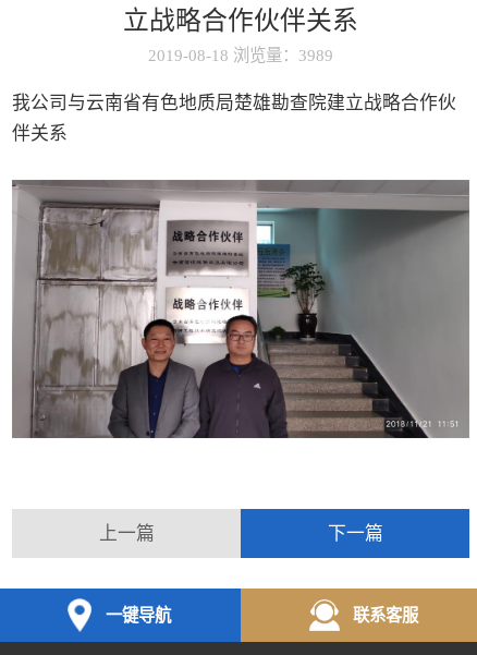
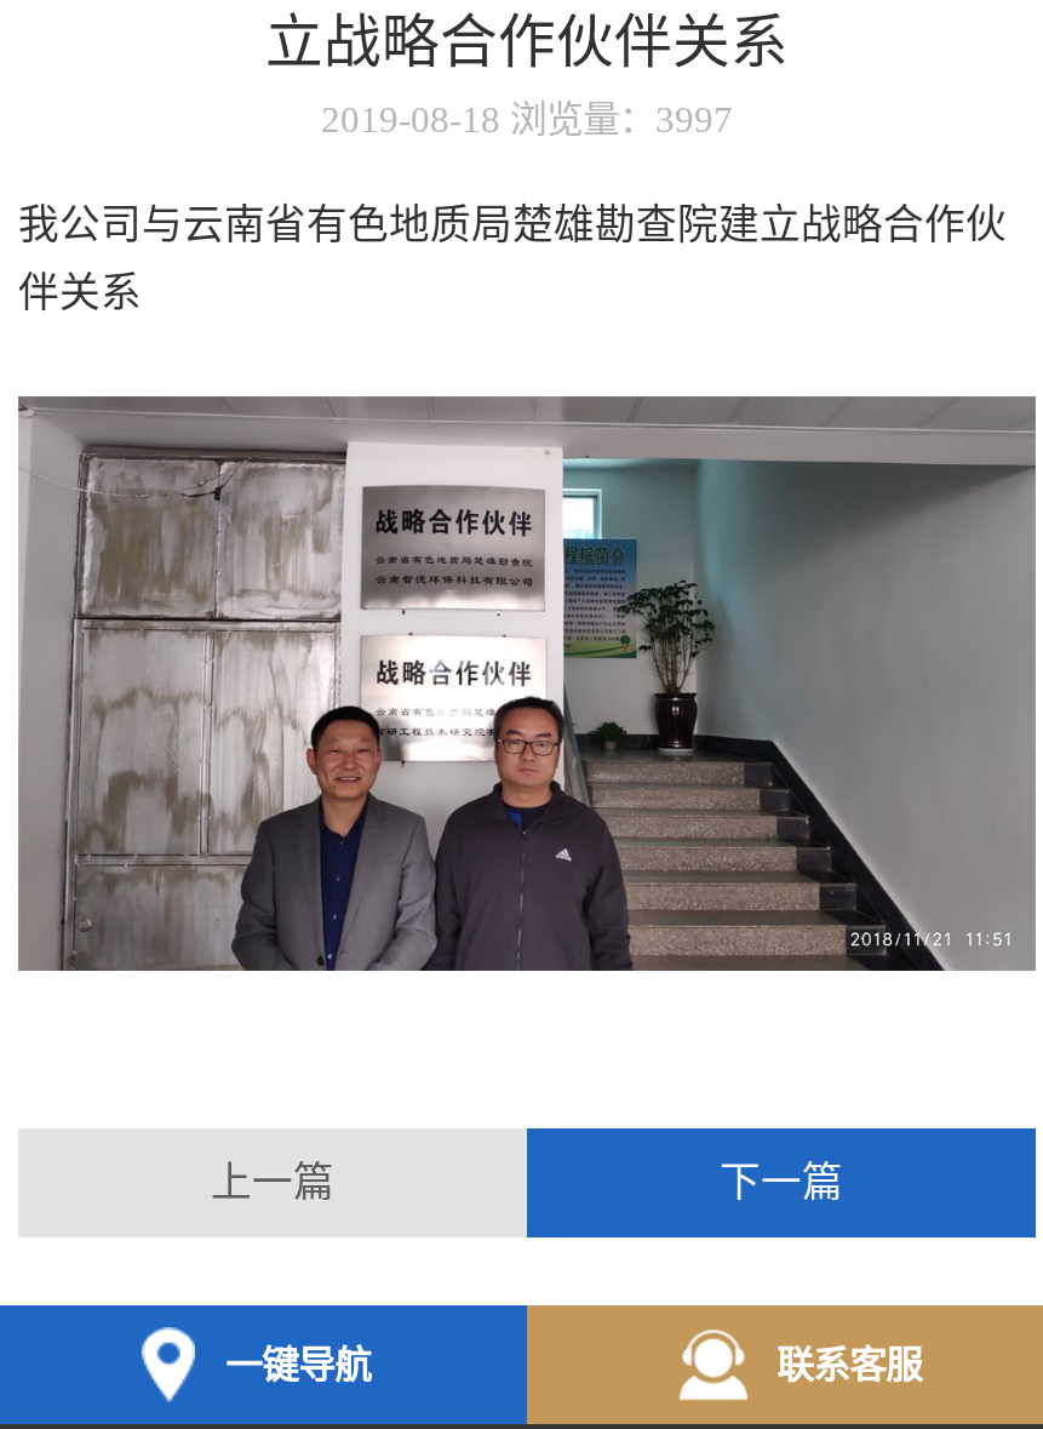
[148,46,333,65] 2019-08-18 浏览量：3989 -> [321,99,733,140] 2019-08-18 浏览量：3997

